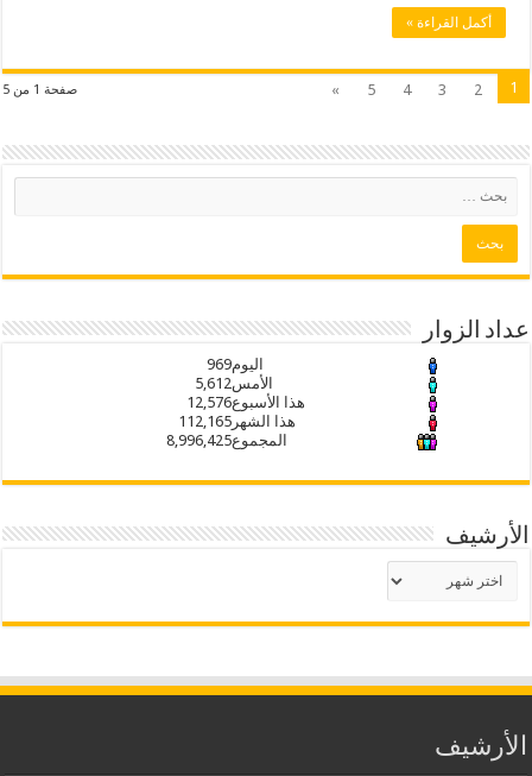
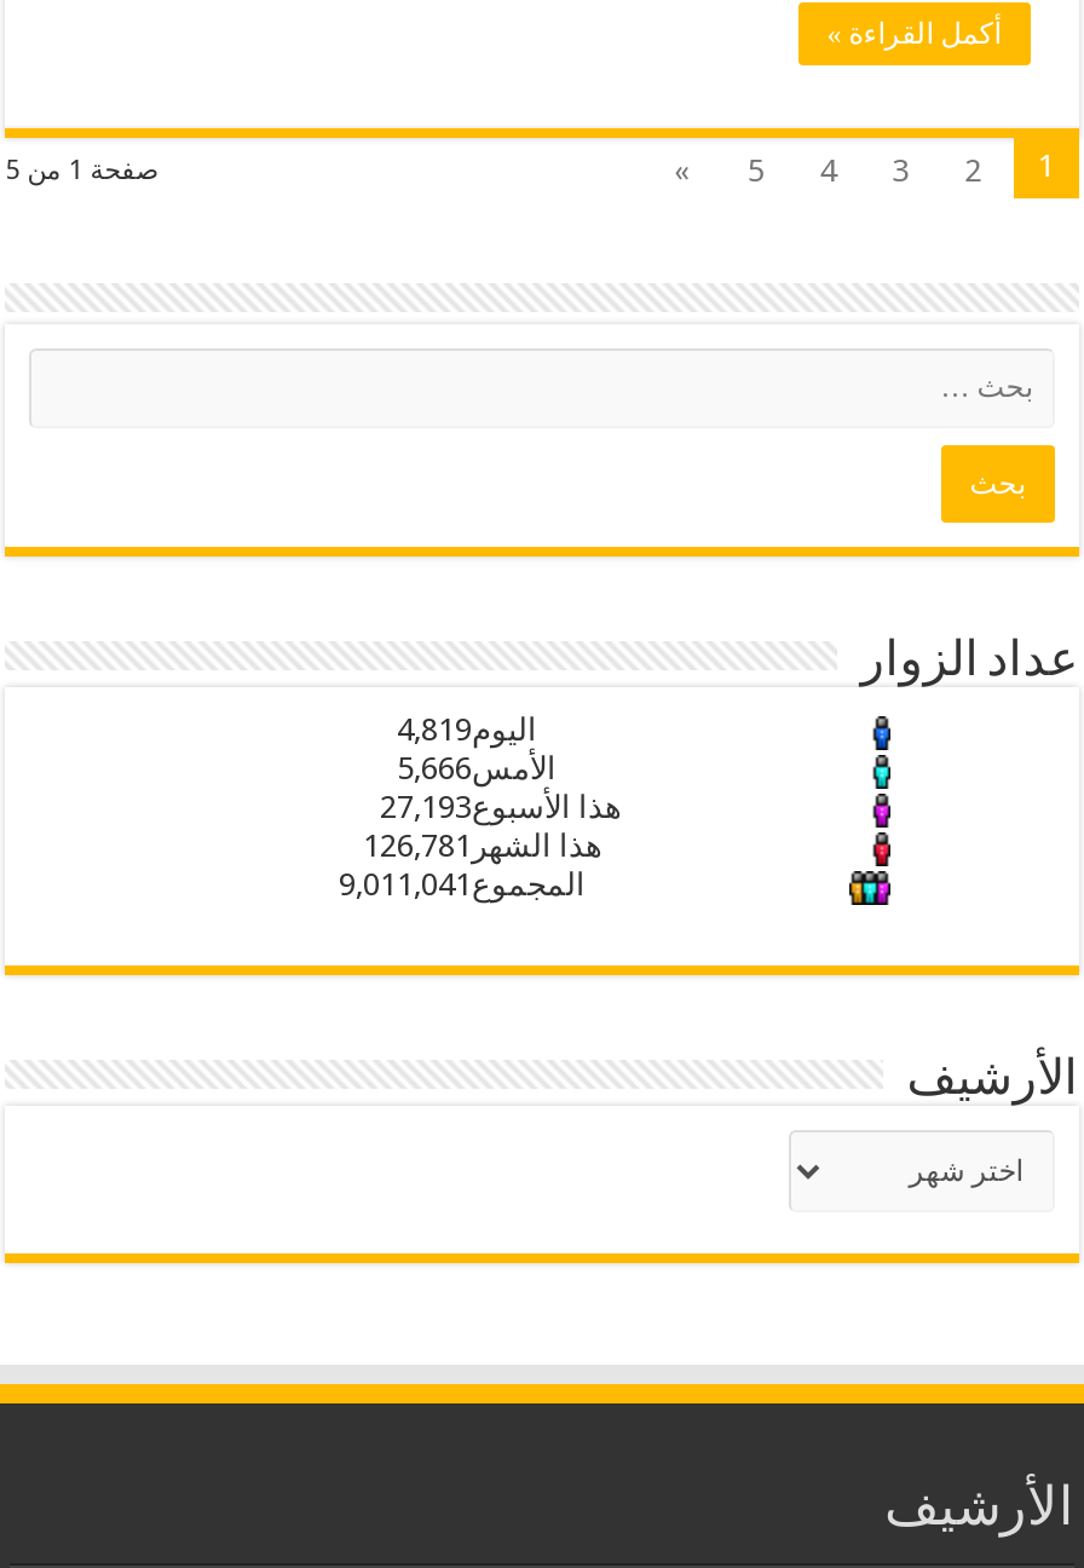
[207,355,264,373] اليوم969 -> [397,711,537,748] اليوم4,819
[195,374,273,392] الأمس 5,612 -> [397,750,557,786] الأمس 5,666
[186,393,305,411] هذا الأسبوع12,576 -> [380,789,622,825] هذا الأسبوع27,193
[178,412,296,430] هذا الشهر 112,165 -> [363,828,602,864] هذا الشهر 126,781
[166,431,287,449] المجموع8,996,425 -> [339,866,586,903] المجموع9,011,041

